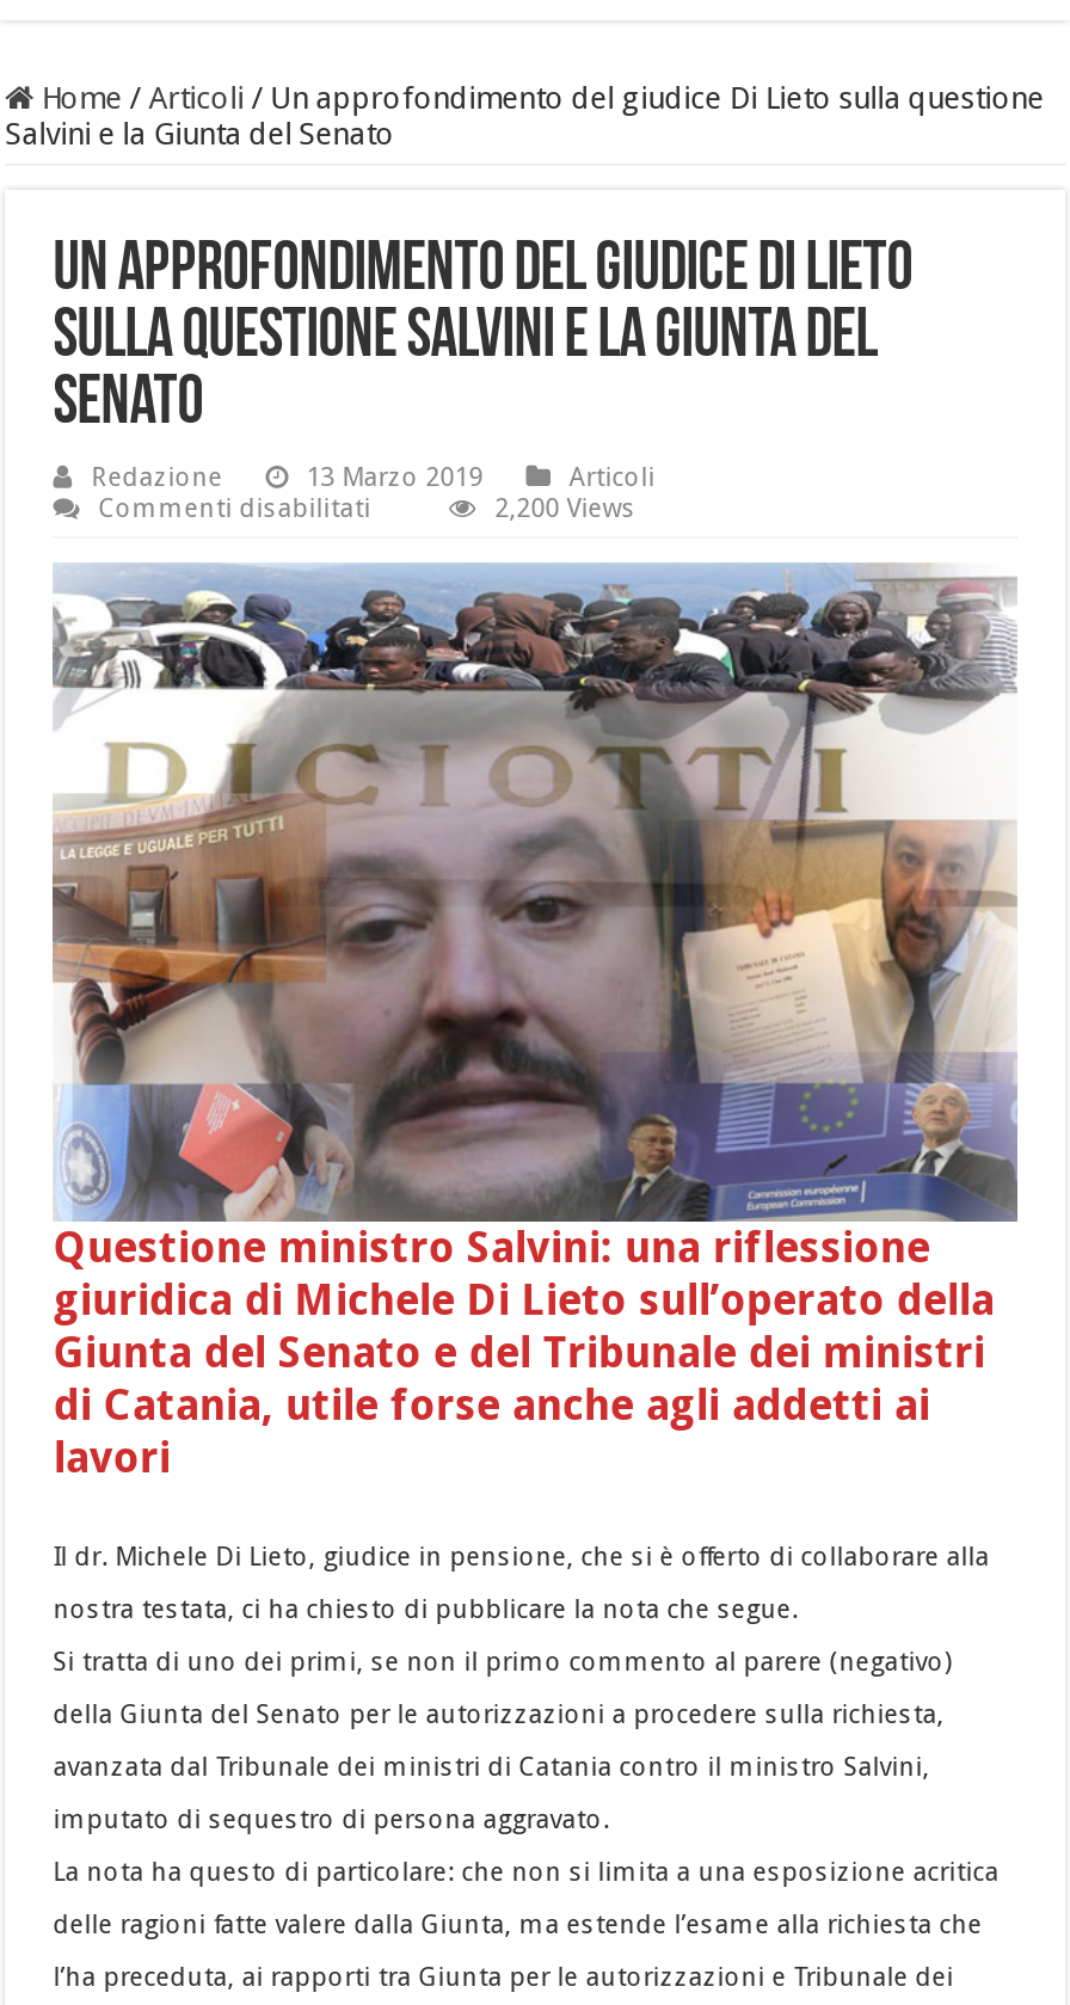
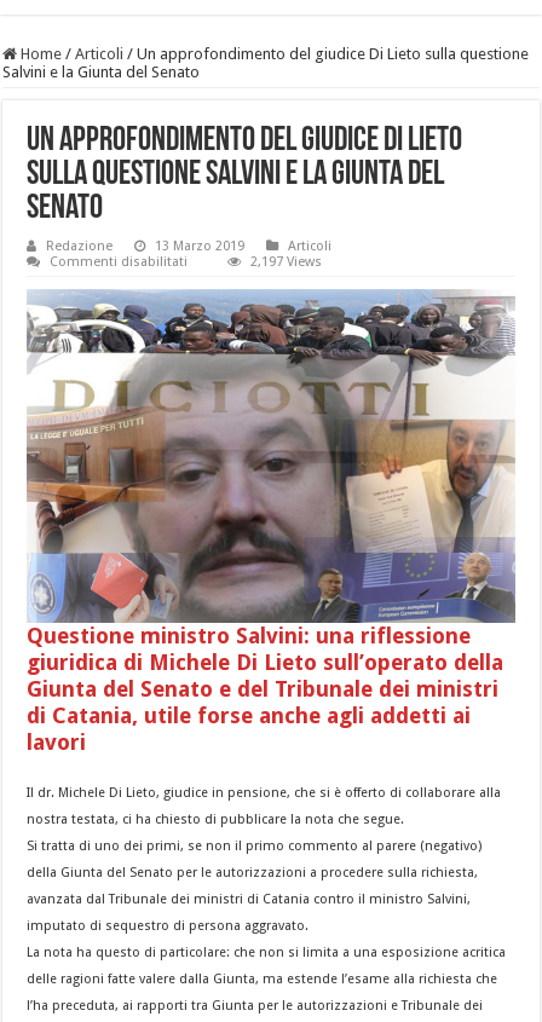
[495,493,636,524] 2,200 Views -> [251,254,322,270] 2,197 Views

